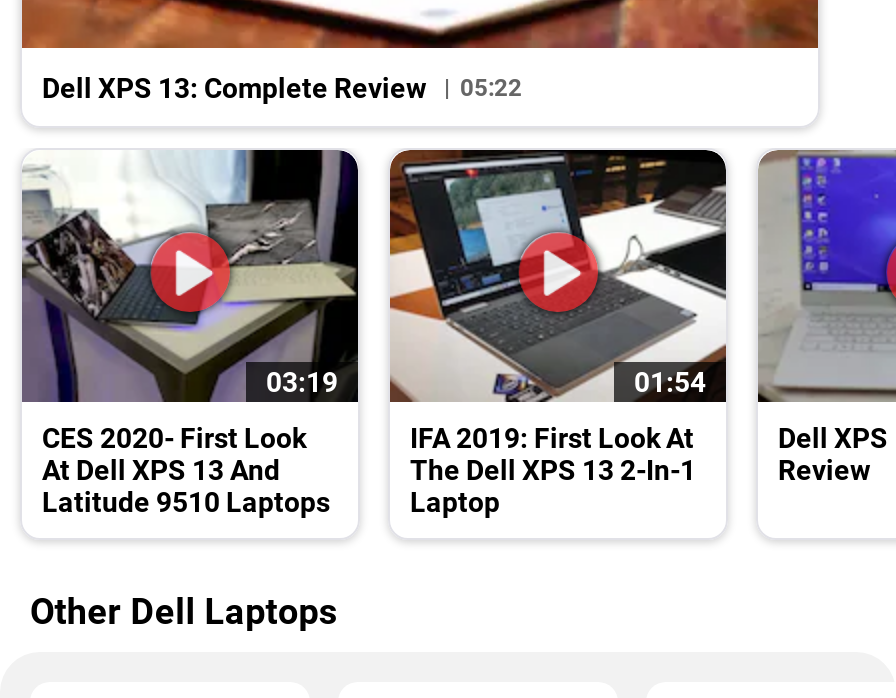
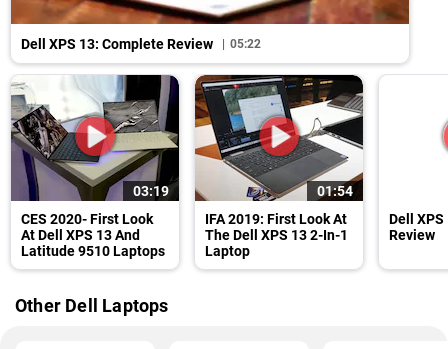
[756,148,890,404] [image] -> none

